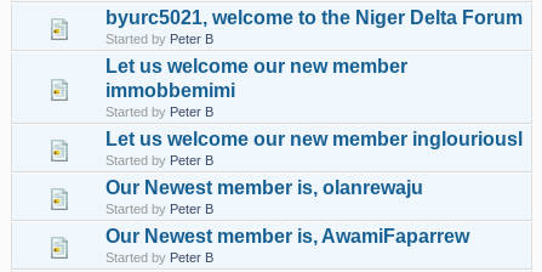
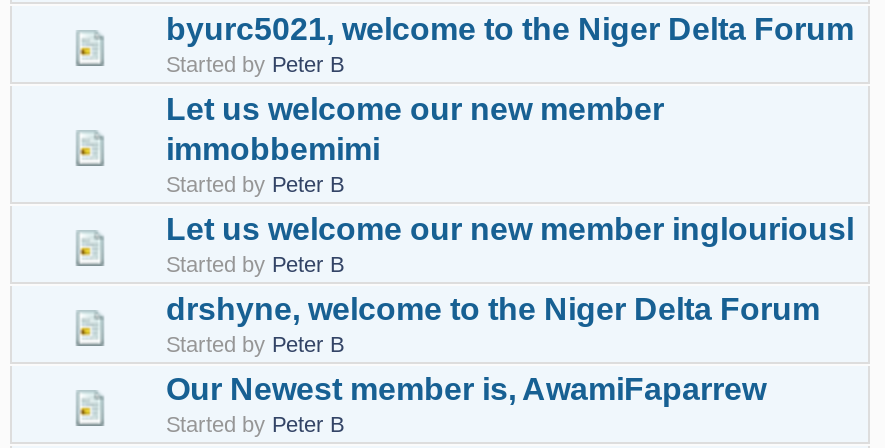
[105,178,423,198] Our Newest member is, olanrewaju -> [166,293,820,327] drshyne, welcome to the Niger Delta Forum

